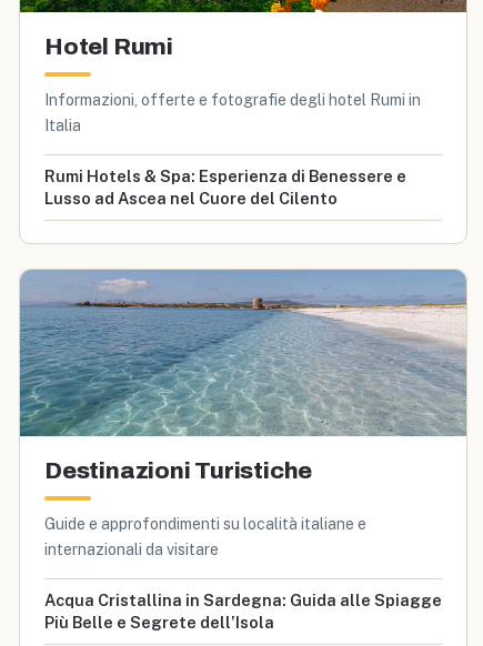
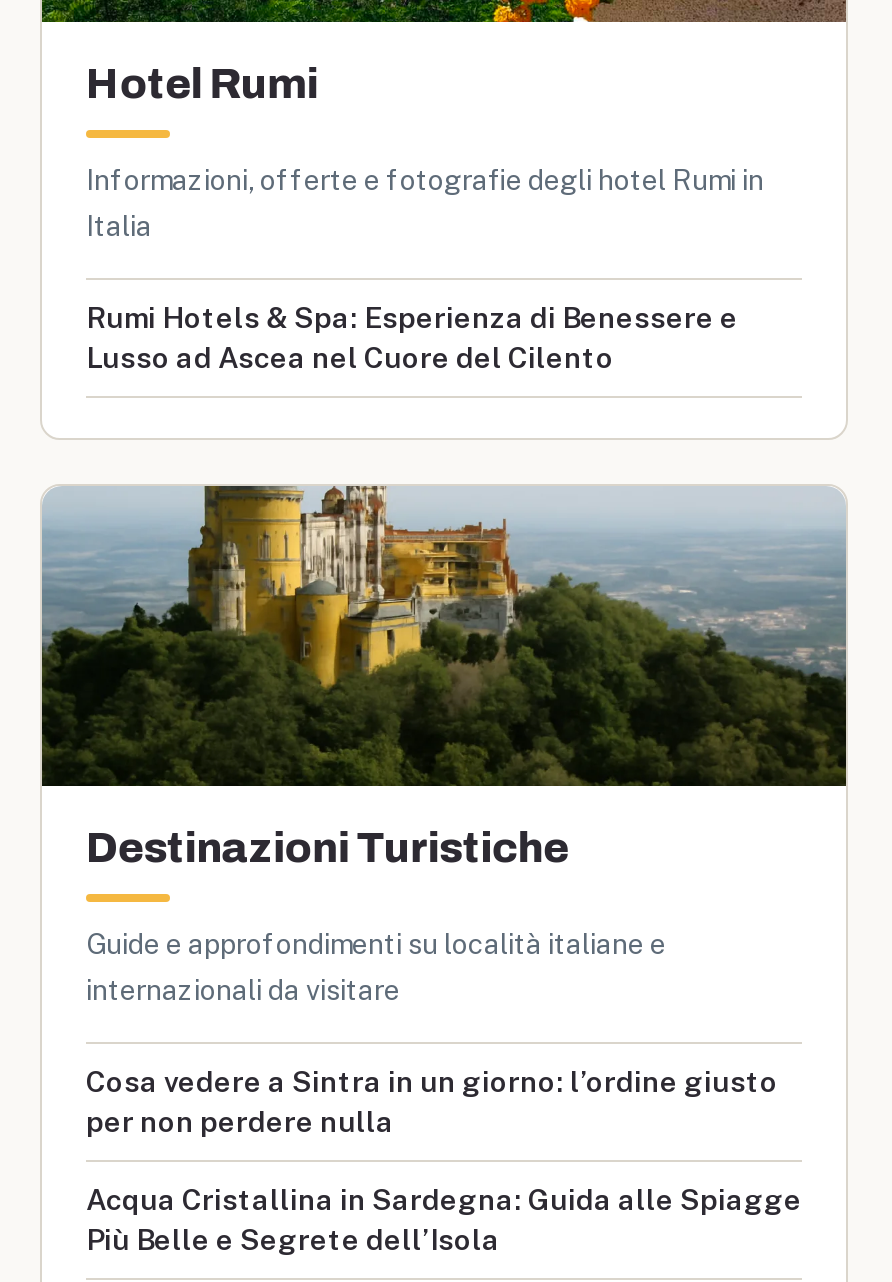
[19,269,467,437] [image] -> [40,484,848,788] [image]
none -> [86,1064,778,1138] Cosa vedere a Sintra in un giorno: l’ordine giusto | per non perdere nulla

